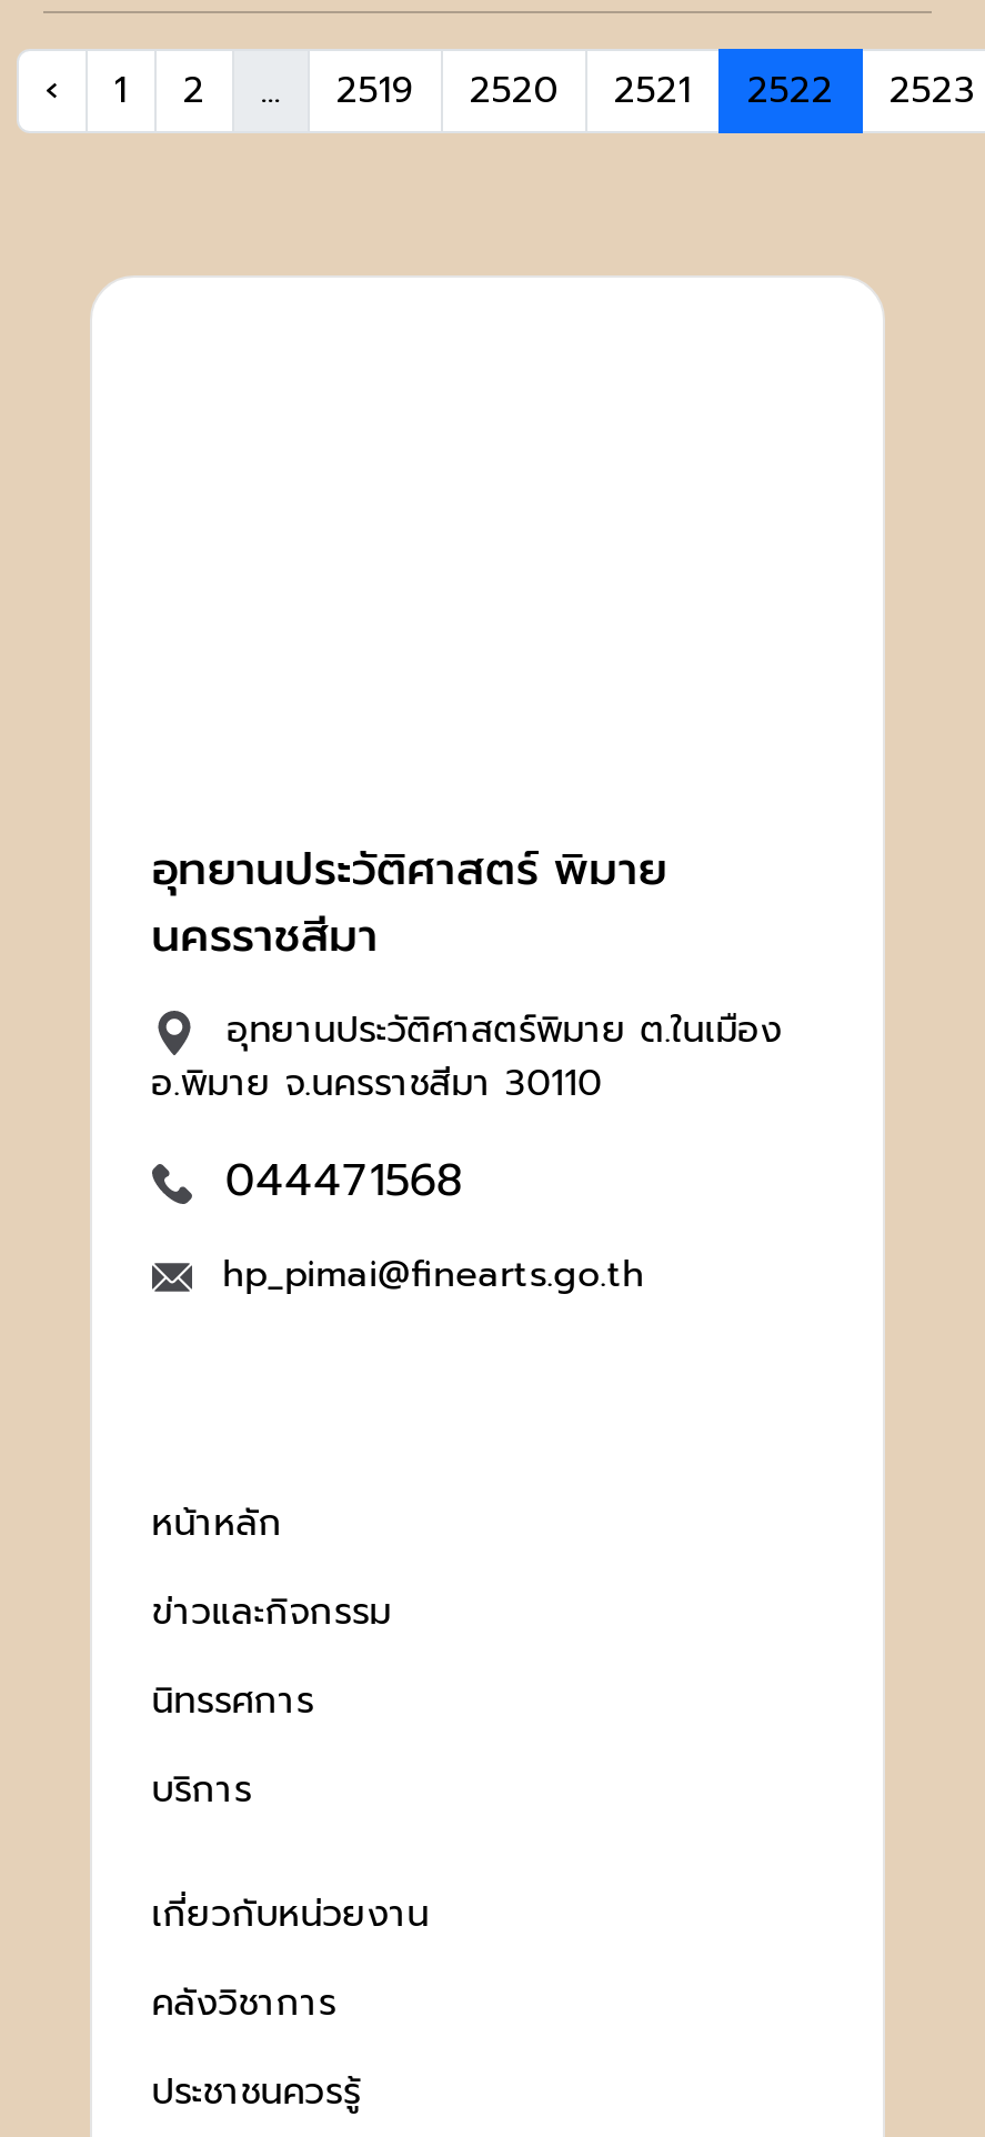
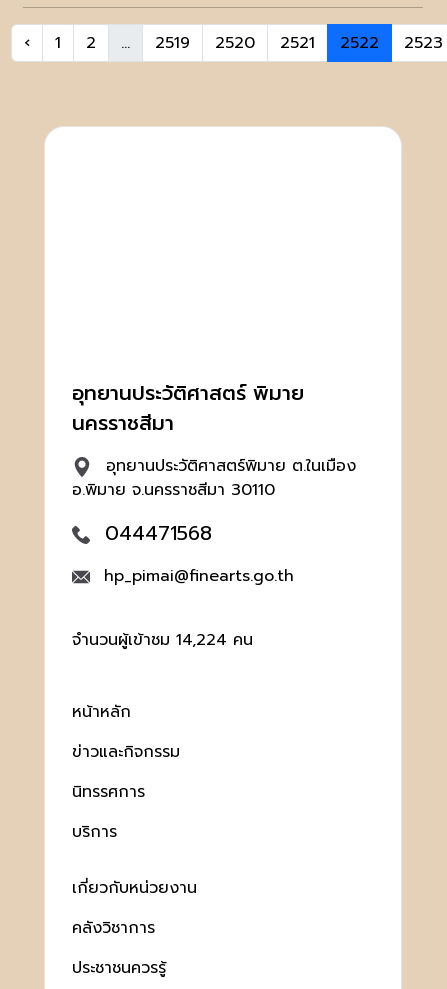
none -> [72,628,253,652] จำนวนผู้เข้าชม 14,224 คน

